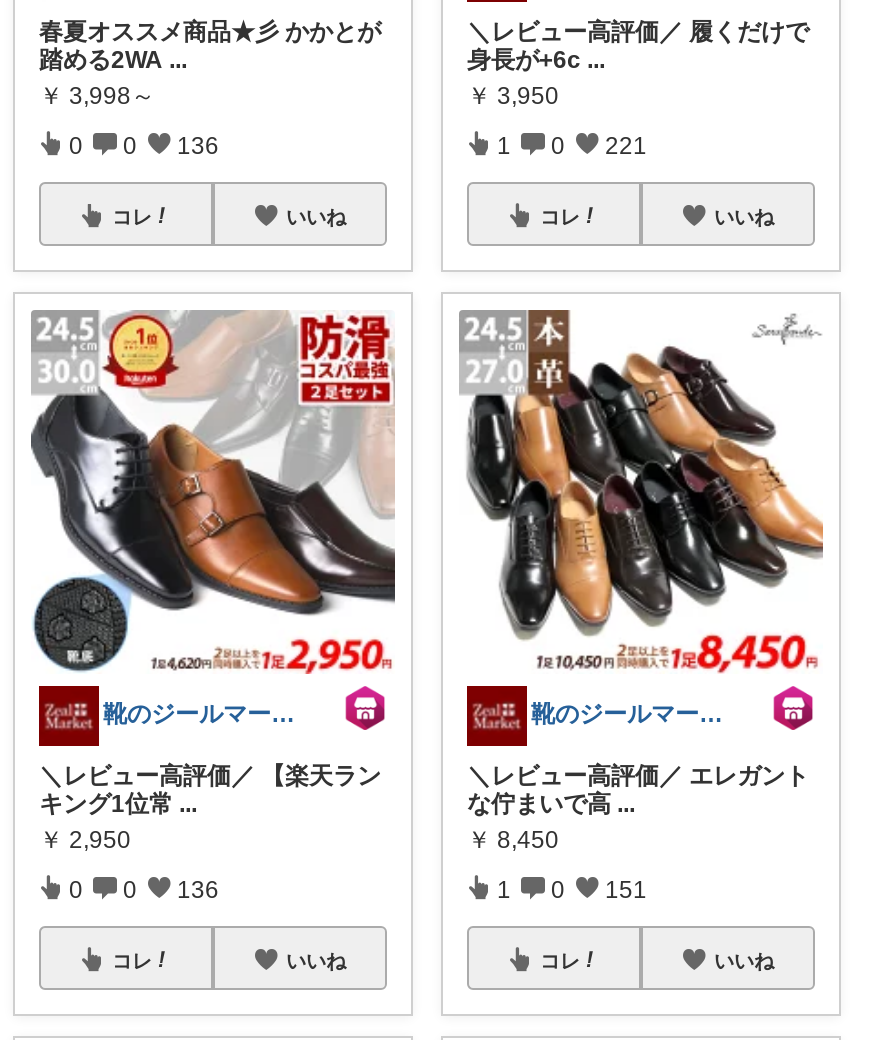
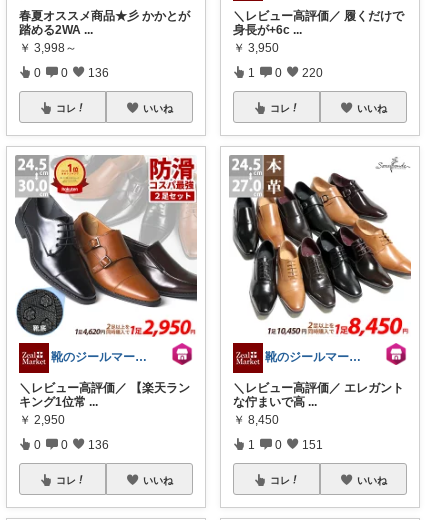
[497,132,647,156] 1 0 221 -> [248,66,323,78] 1 0 220

